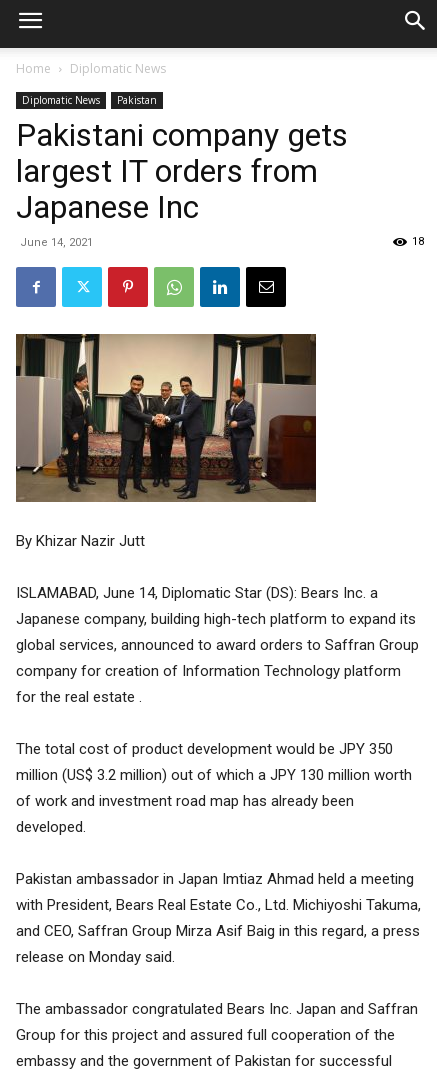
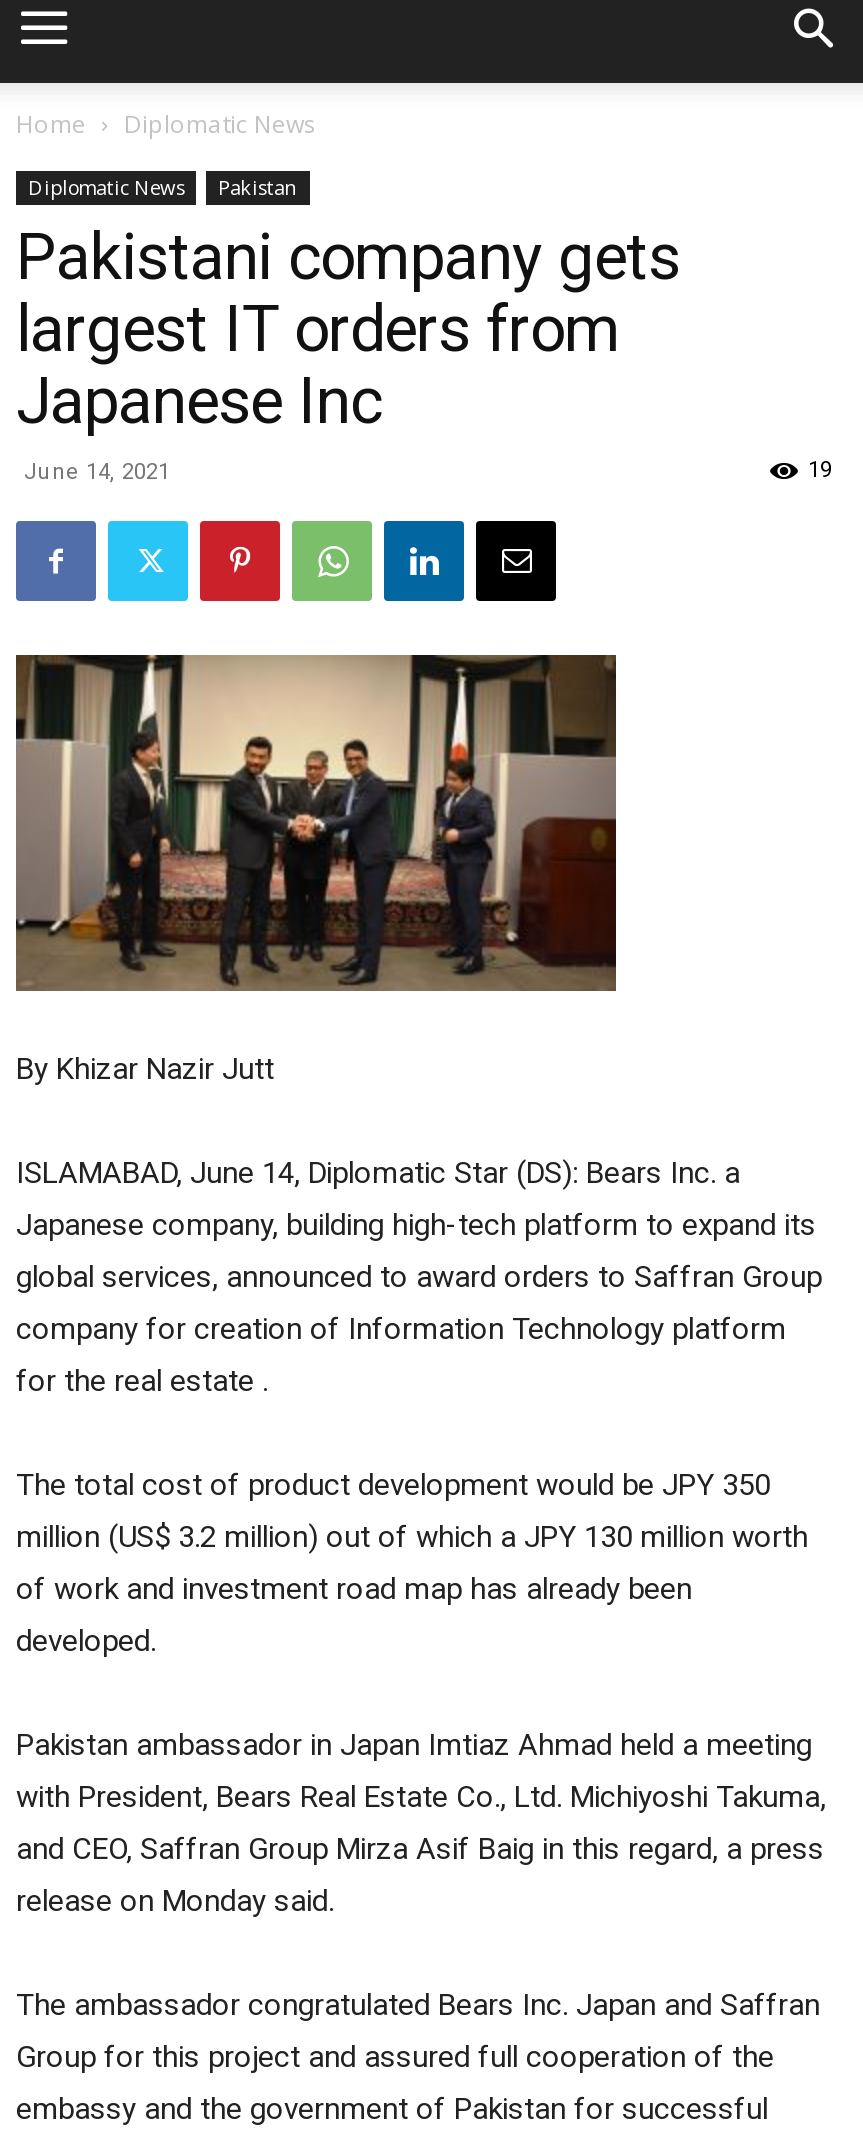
[412,235,424,248] 18 -> [808,457,832,483] 19

